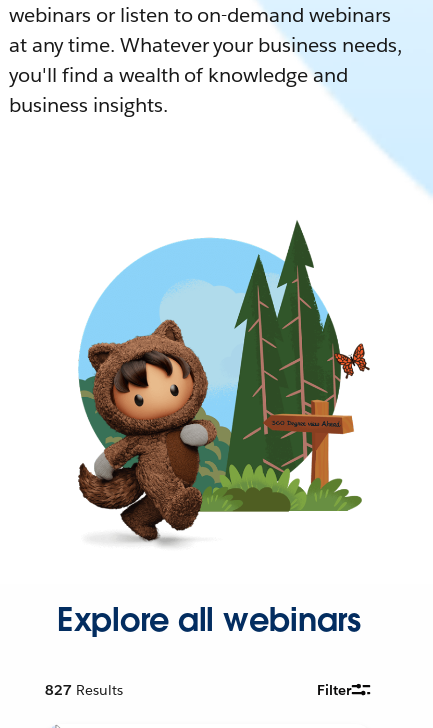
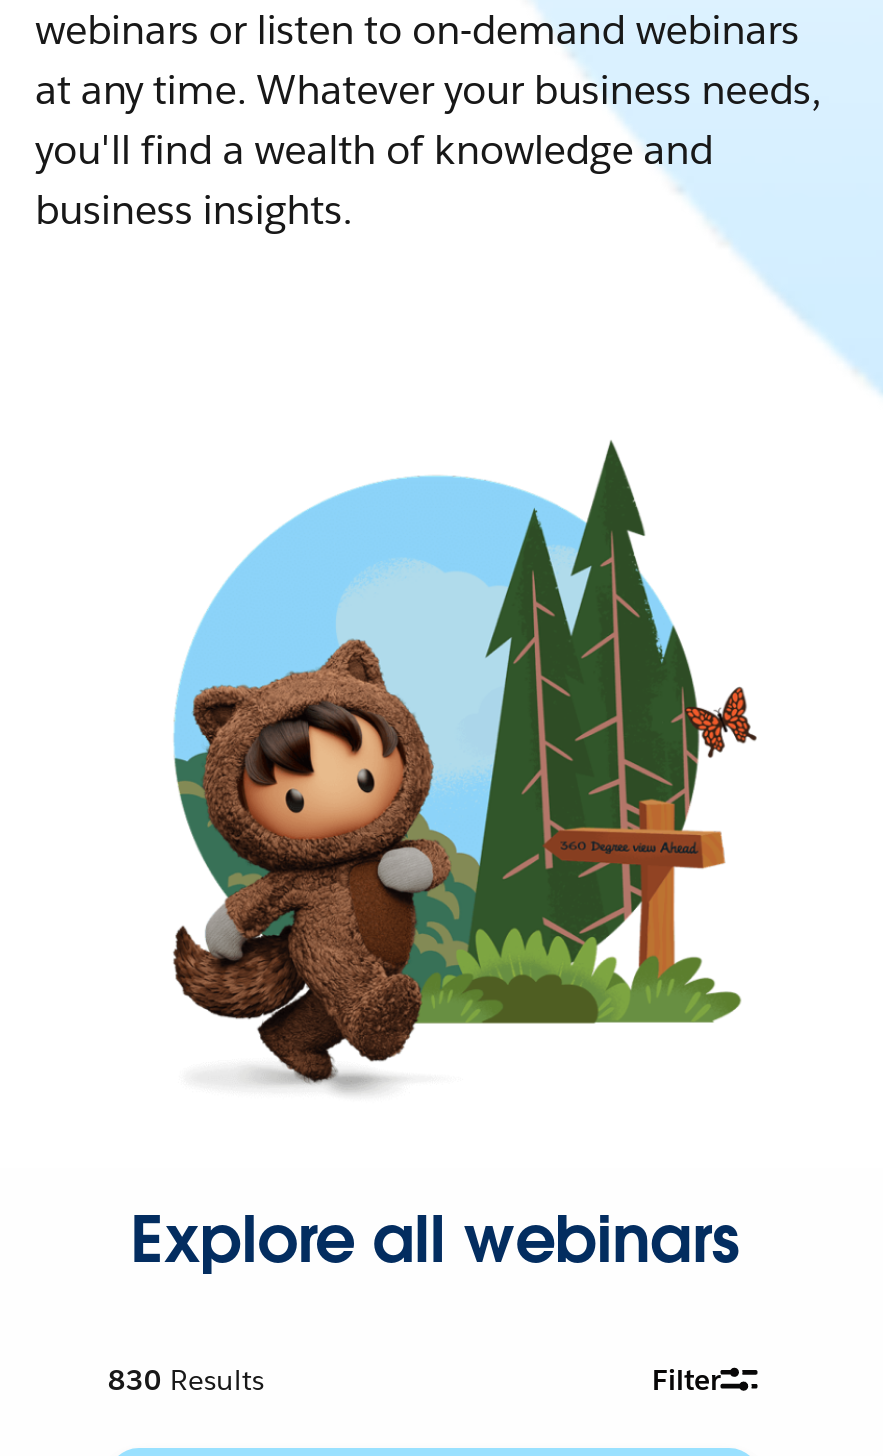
[45,681,123,699] 827 Results -> [108,1362,264,1398] 830 Results

